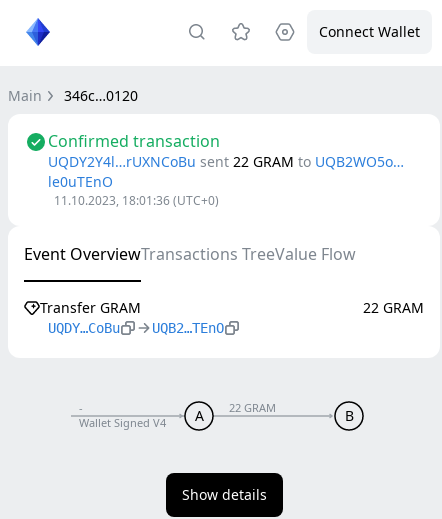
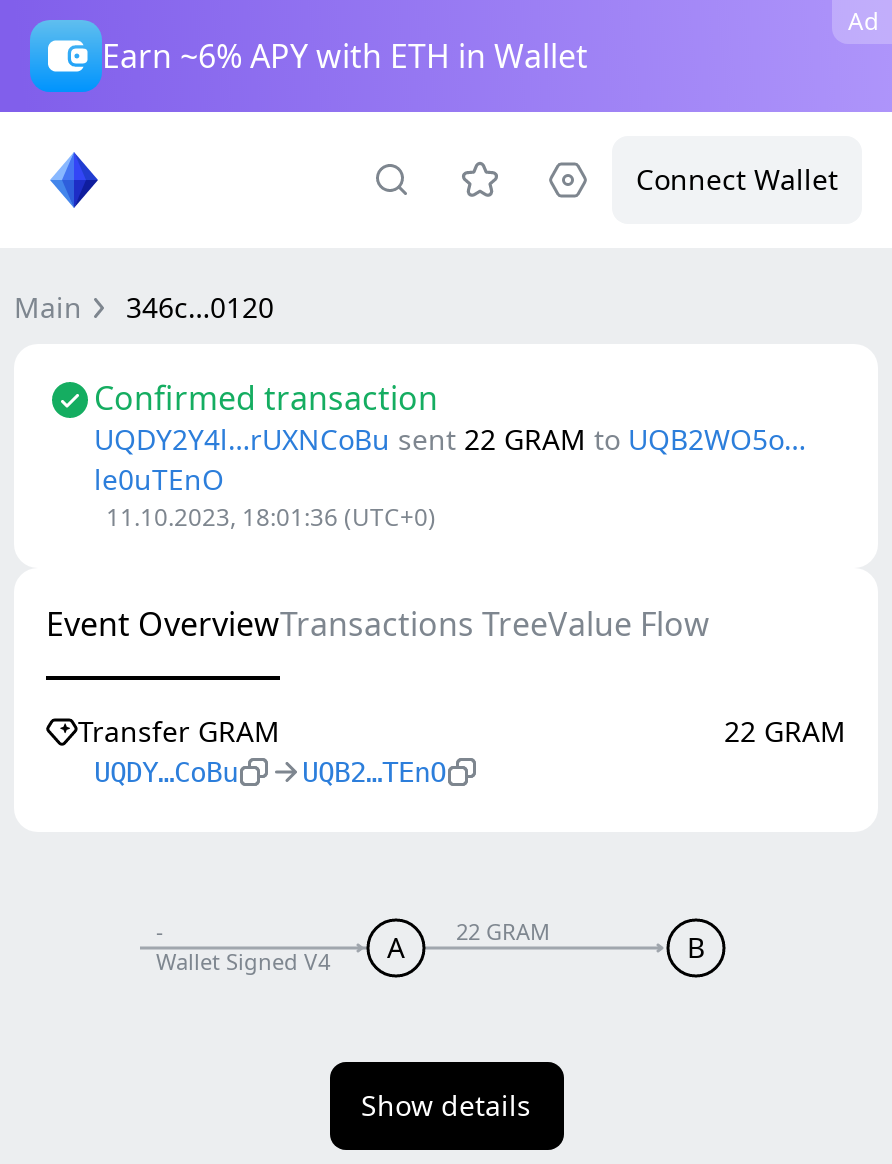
none -> [102,34,588,78] Earn ~6% APY with ETH in Wallet
none -> [848,4,878,38] Ad

